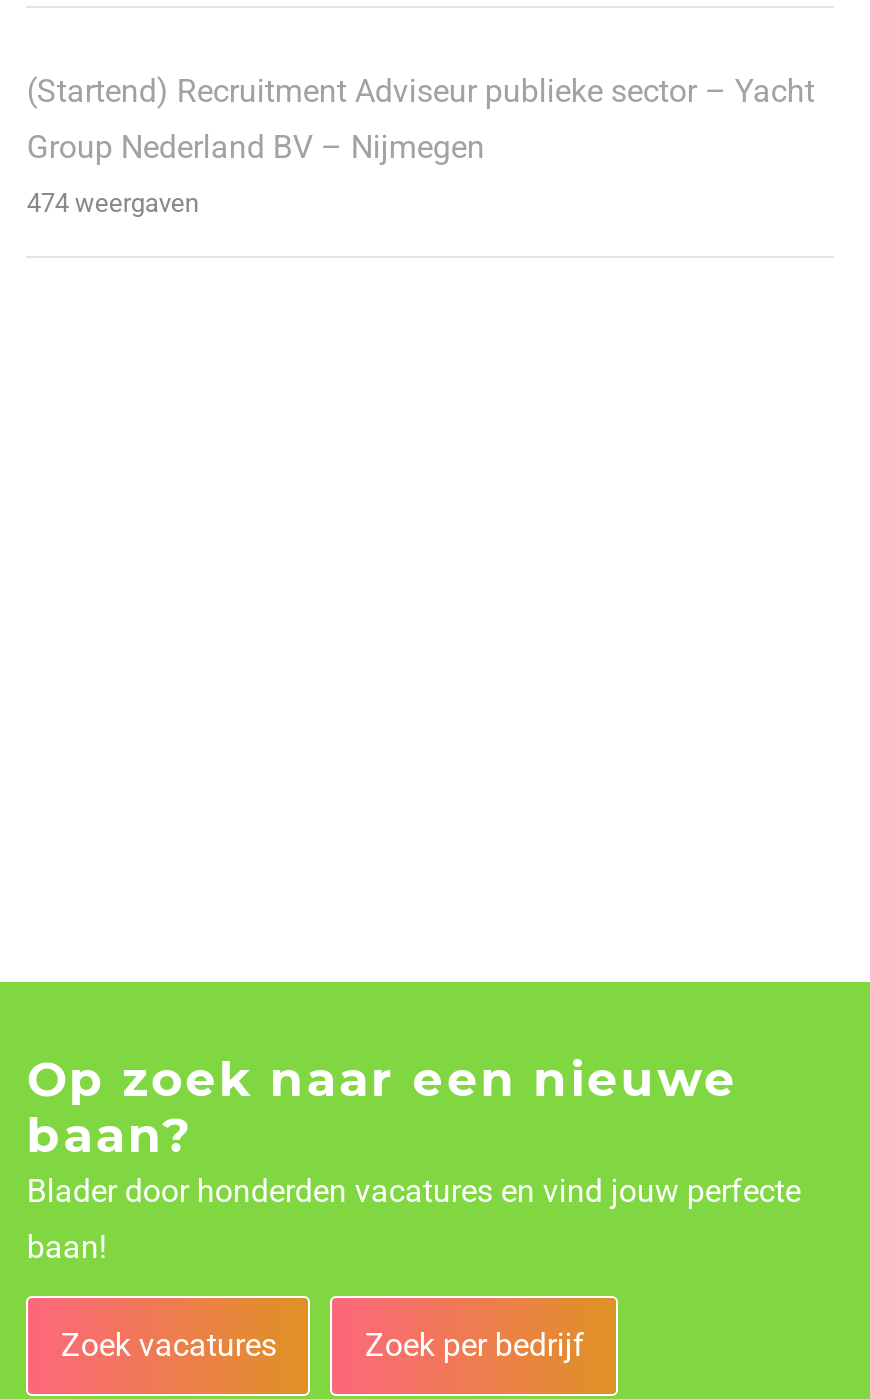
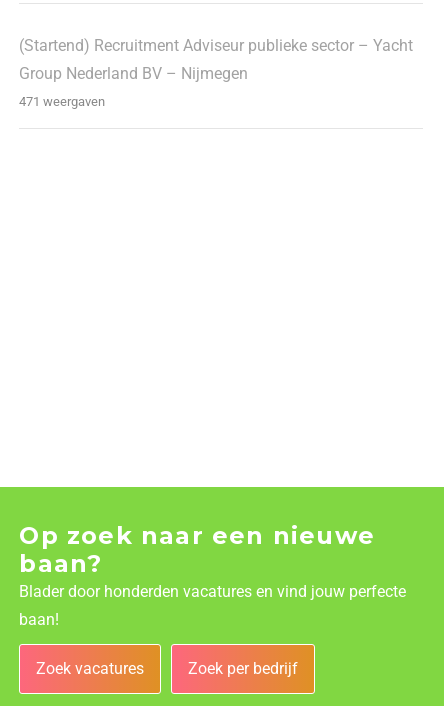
[27,188,199,218] 474 weergaven -> [19,94,105,109] 471 weergaven

